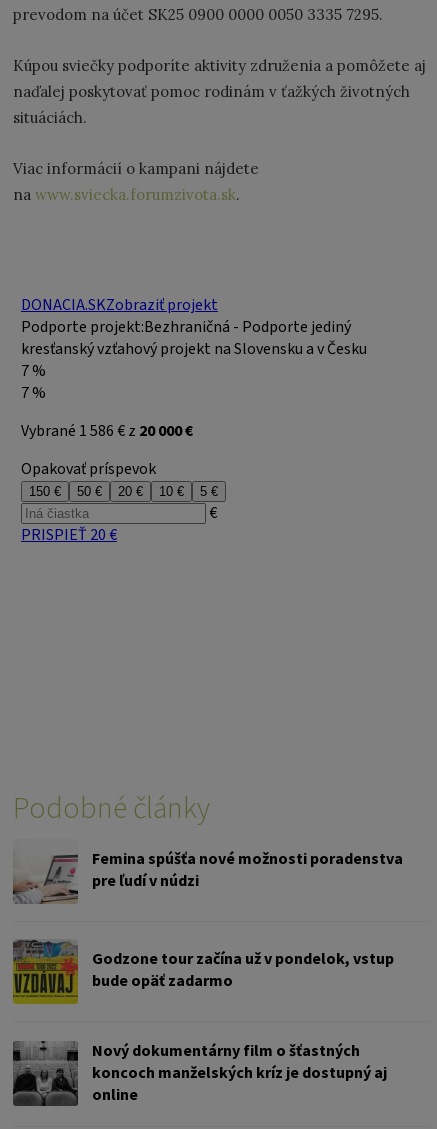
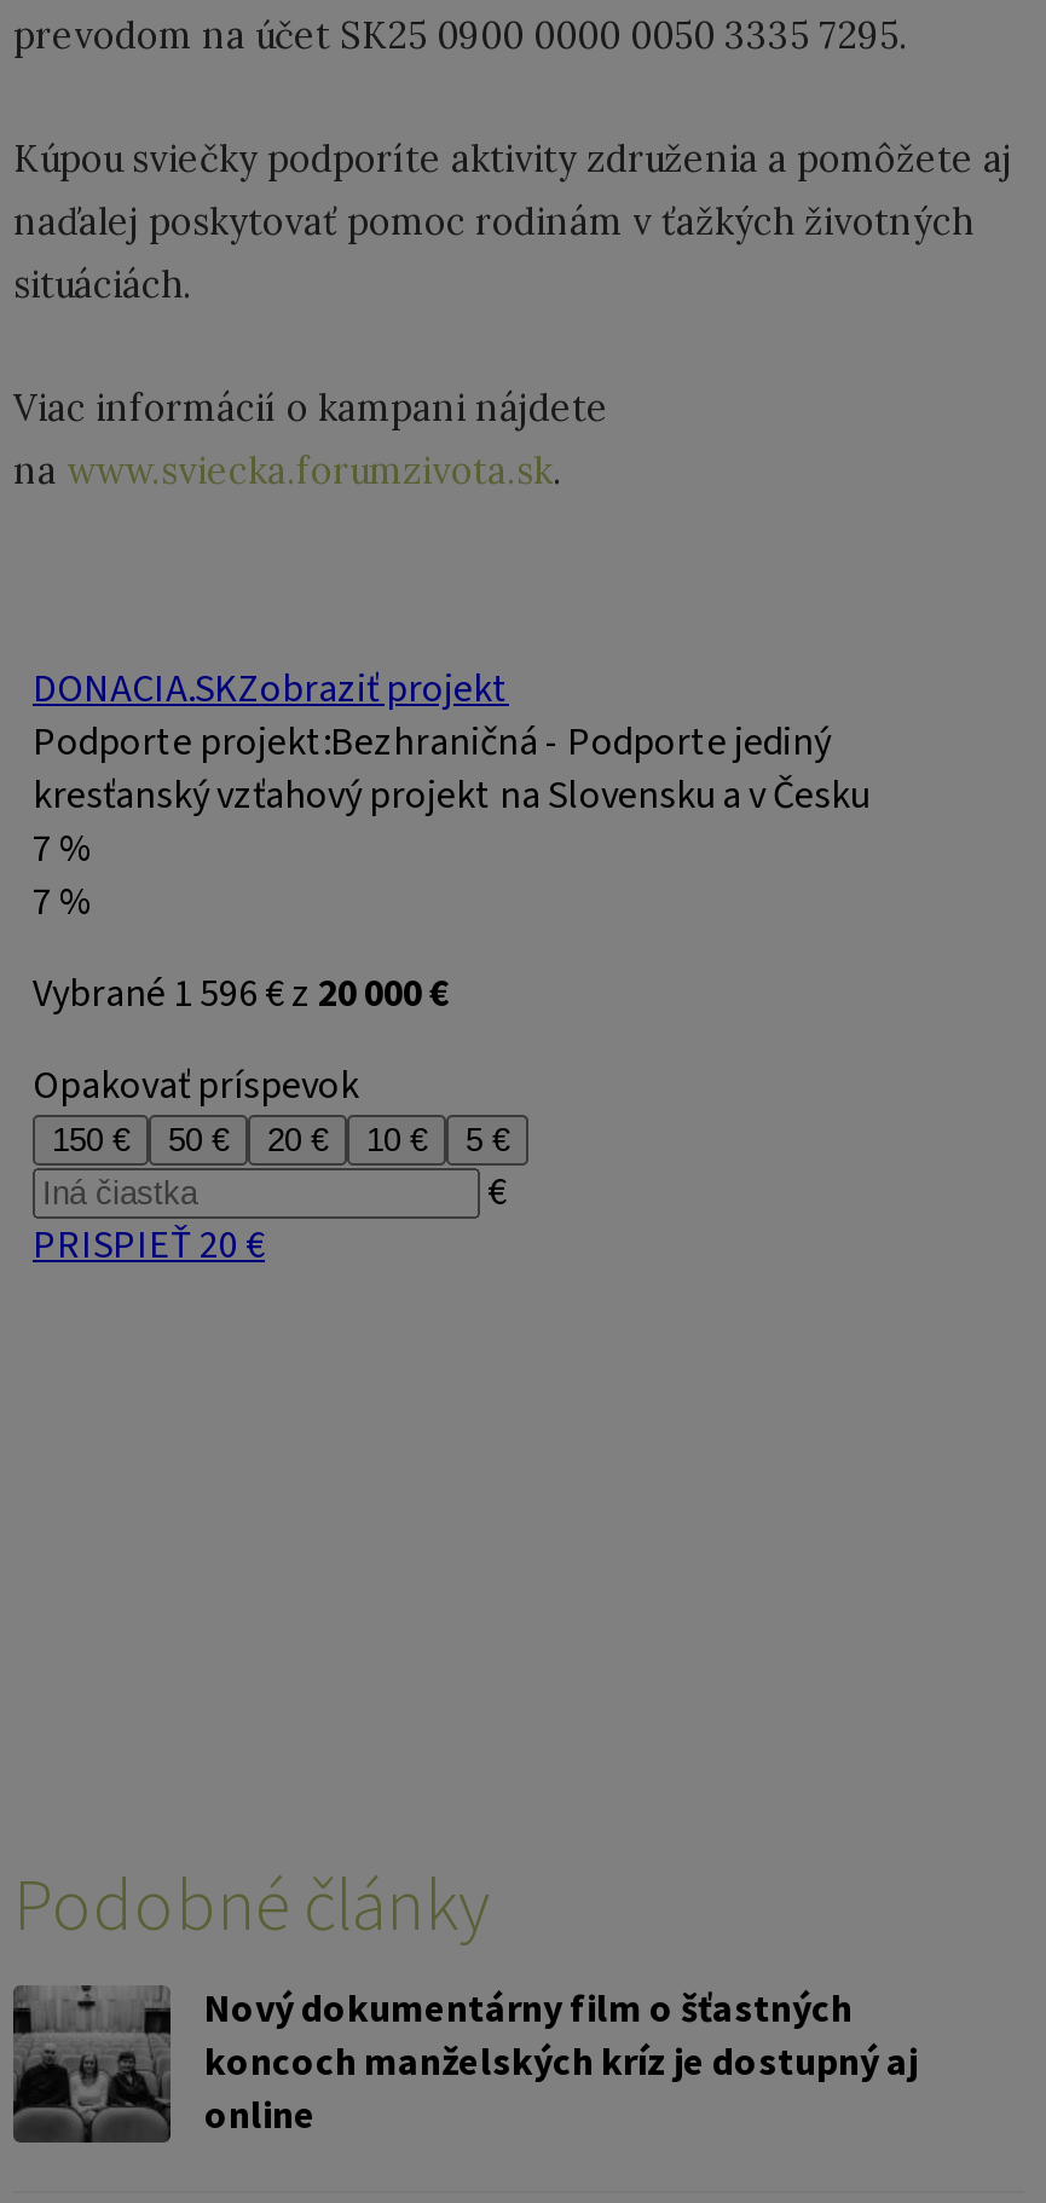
[12,848,403,905] [image] | Femina spúšťa nové možnosti poradenstva | pre ľudí v núdzi -> none
[12,938,394,1005] [image] | Godzone tour začína už v pondelok, vstup | bude opäť zadarmo -> none

